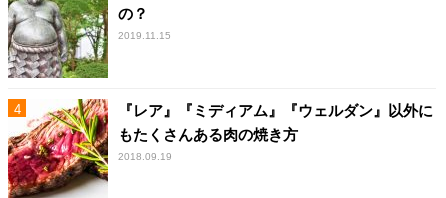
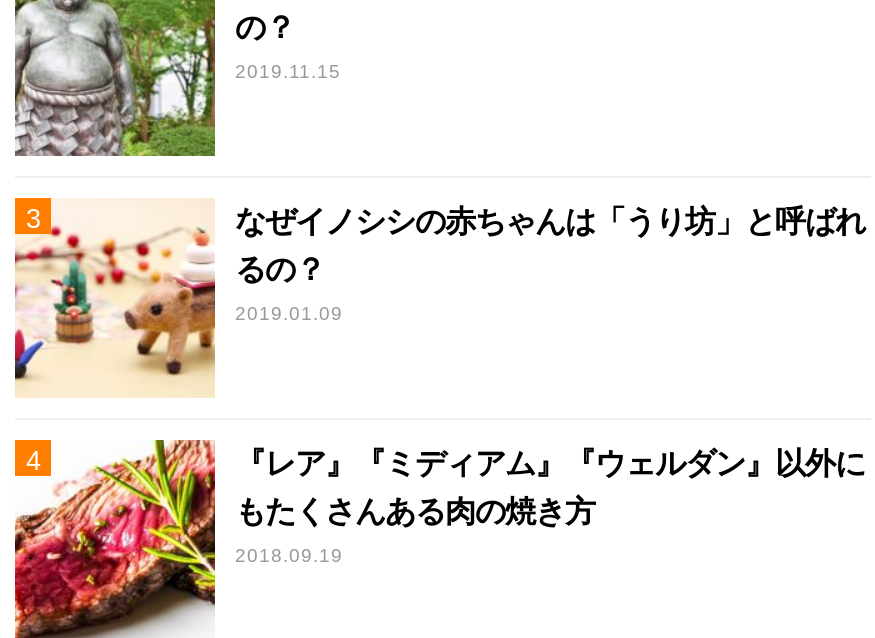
none -> [13,198,865,398] [image] | なぜイノシシの赤ちゃんは「うり坊」と呼ばれ | るの？ | 2019.01.09

